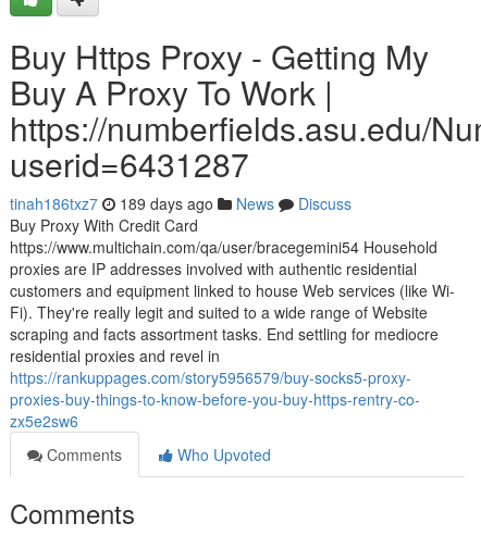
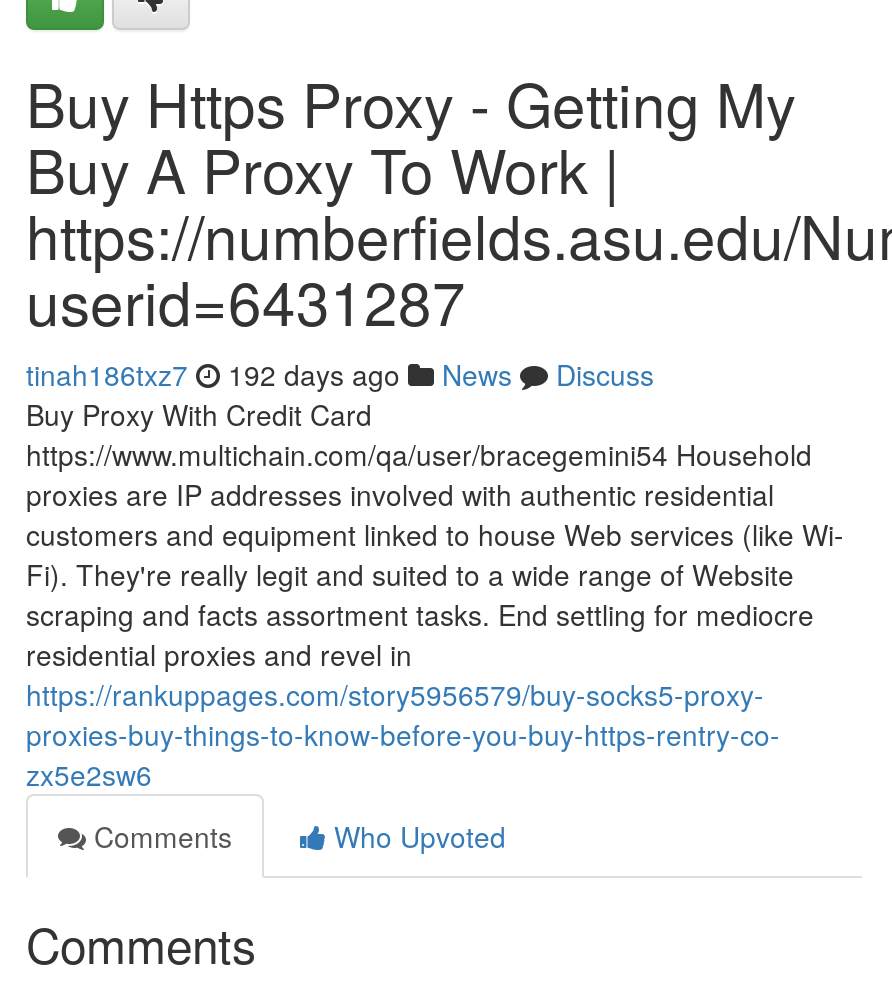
[10,192,351,214] tinah186txz7 189 days ago News Discuss -> [26,354,654,394] tinah186txz7 192 days ago News Discuss

